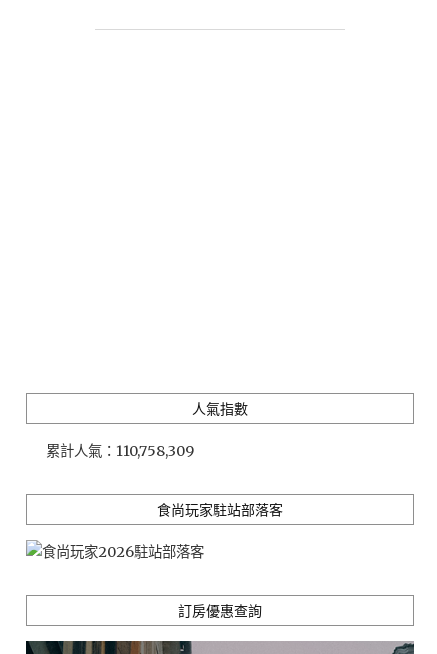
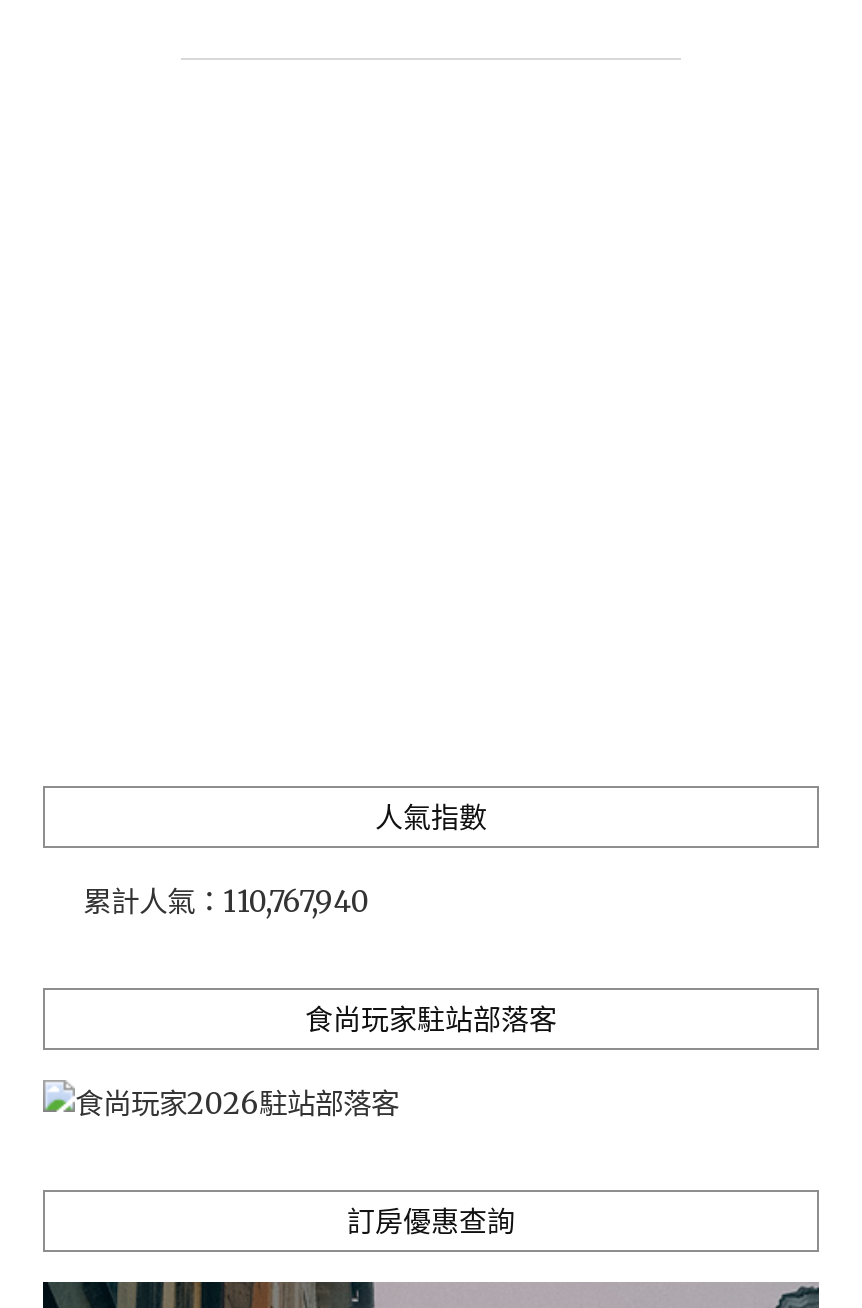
[46,442,194,460] 累計人氣：110,758,309 -> [83,884,369,920] 累計人氣：110,767,940

